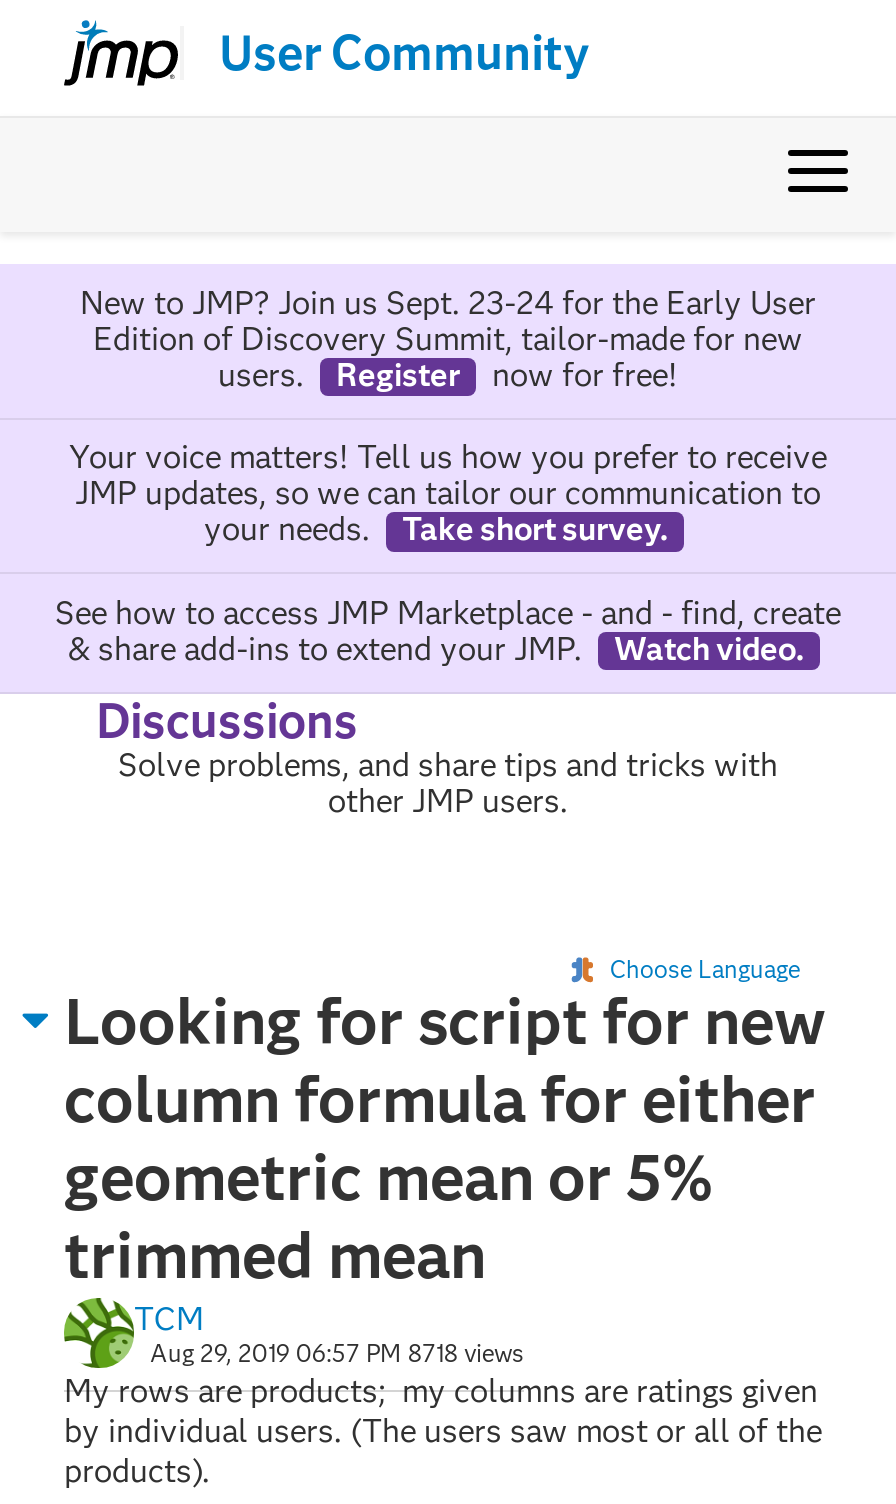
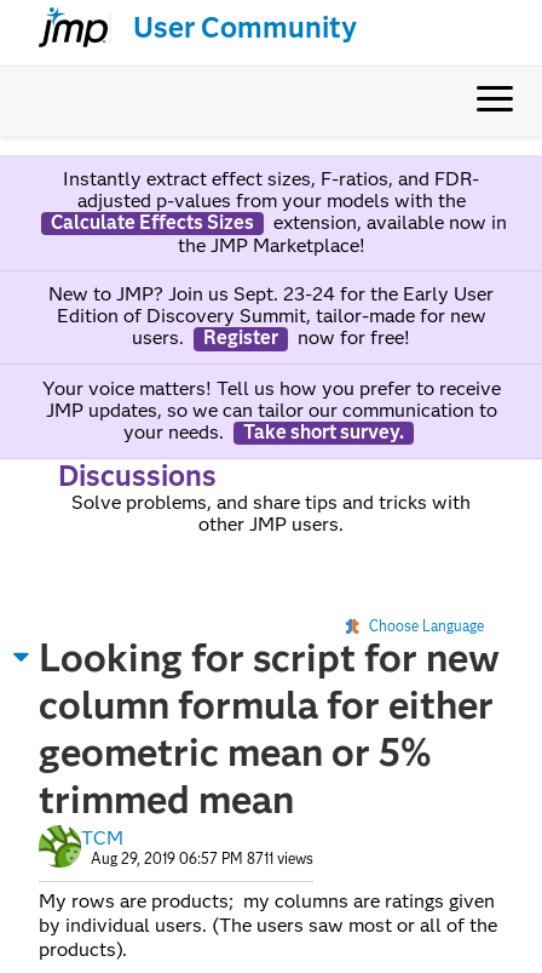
none -> [50,167,506,257] Instantly extract effect sizes, F-ratios, and FDR- | adjusted p-values from your models with the | Calculate Effects Sizes | extension, available now in | the JMP Marketplace!
moved [69,284,827,548] -> [42,283,500,443]: New to JMP? Join us Sept. 23-24 for the Early User | Edition of Discovery Summit, tailor-made for new | users. | ... | your needs. | Take short survey.
[55,593,841,667] See how to access JMP Marketplace - and - find, create | & share add-ins to extend your JMP. | Watch video. -> none
[150,1338,524,1368] Aug 29, 2019 06:57 PM 8718 views -> [91,849,313,867] Aug 29, 2019 06:57 PM 8711 views

